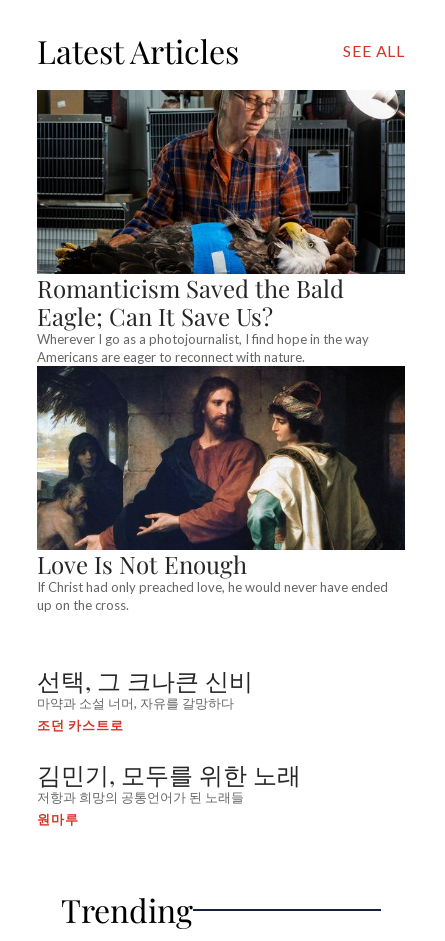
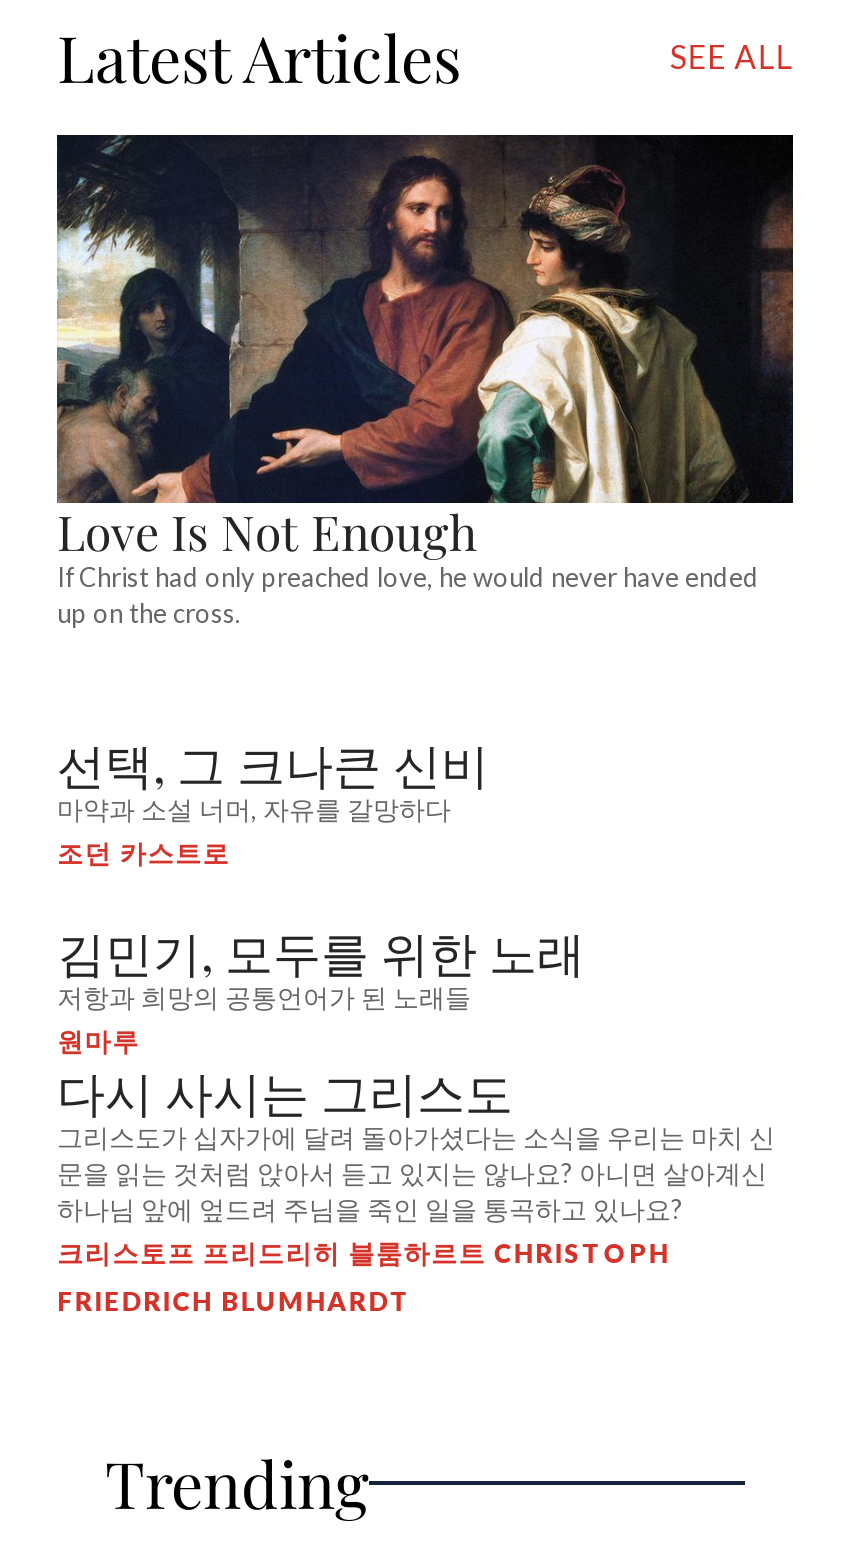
[36,89,406,365] [image] | Romanticism Saved the Bald | Eagle; Can It Save Us? | Wherever I go as a photojournalist, I find hope in the way | Americans are eager to reconnect with nature. -> none
moved [35,365,406,827] -> [53,133,795,1057]: [image] | Love Is Not Enough | If Christ had only preached love, he would never have ended | ... | 저항과 희망의 공통언어가 된 노래들 | 원마루
none -> [57,1059,775,1317] 다시 사시는 그리스도 | 그리스도가 십자가에 달려 돌아가셨다는 소식을 우리는 마치 신 | 문을 읽는 것처럼 앉아서 듣고 있지는 않나요? 아니면 살아계신 | 하나님 앞에 엎드려 주님을 죽인 일을 통곡하고 있나요? | 크리스토프 프리드리히 블룸하르트 CHRISTOPH | FRIEDRICH BLUMHARDT

